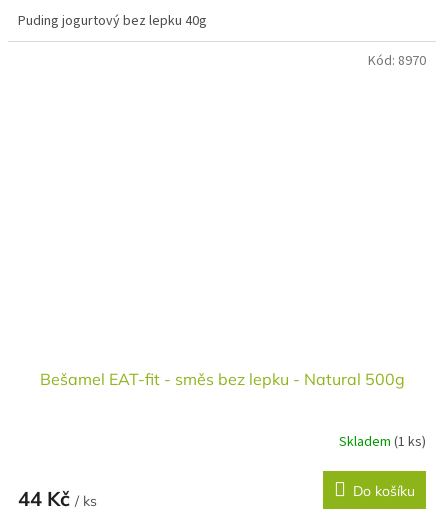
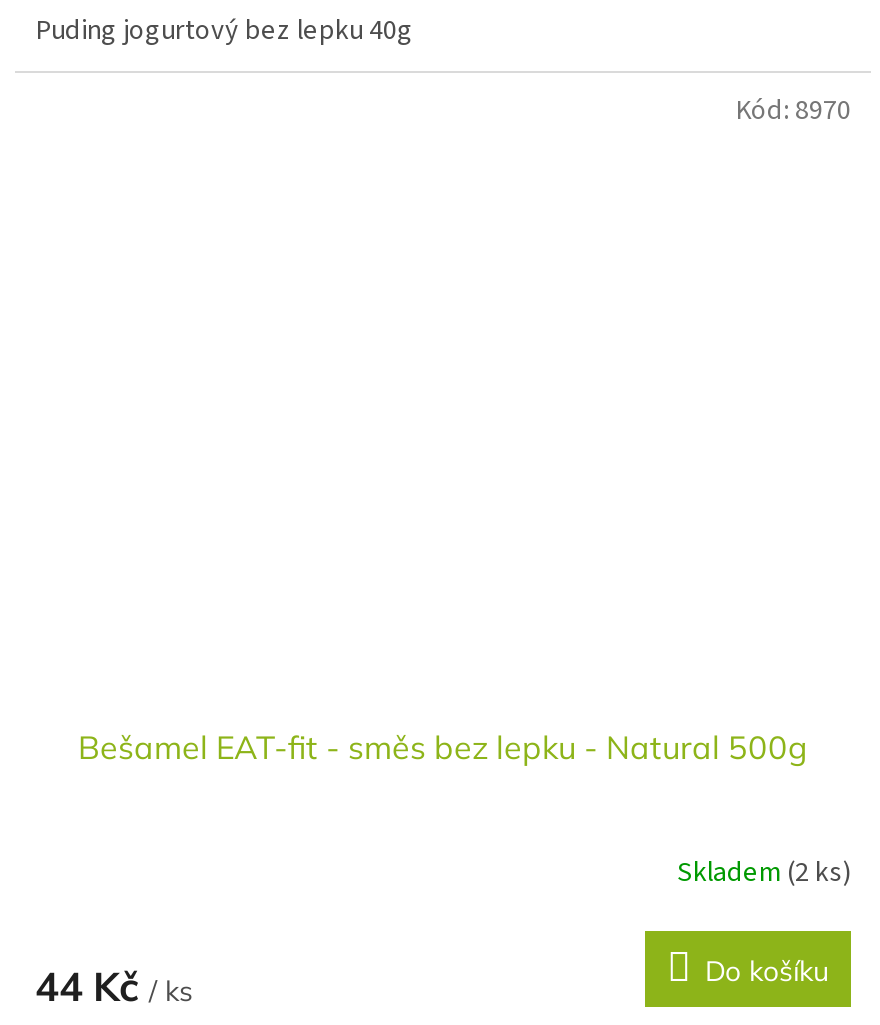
[339,432,426,452] Skladem (1 ks) -> [677,853,851,893] Skladem (2 ks)

